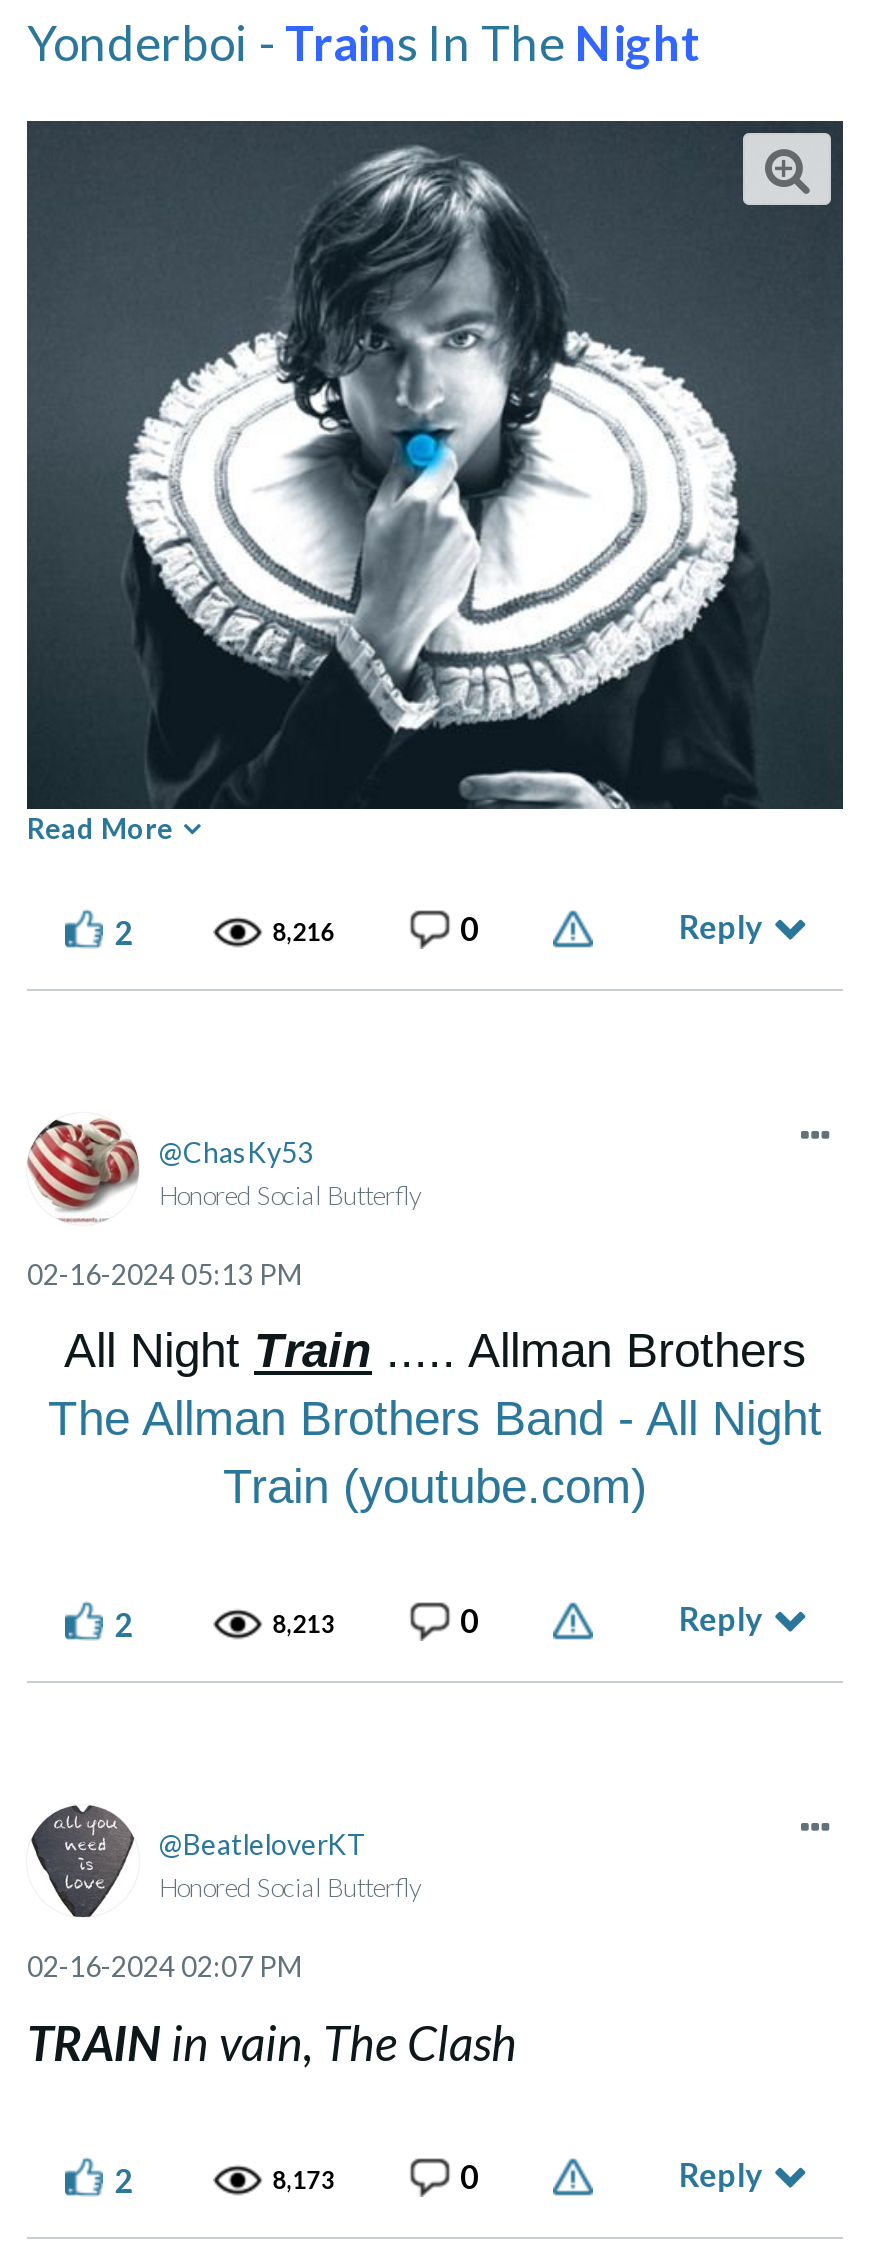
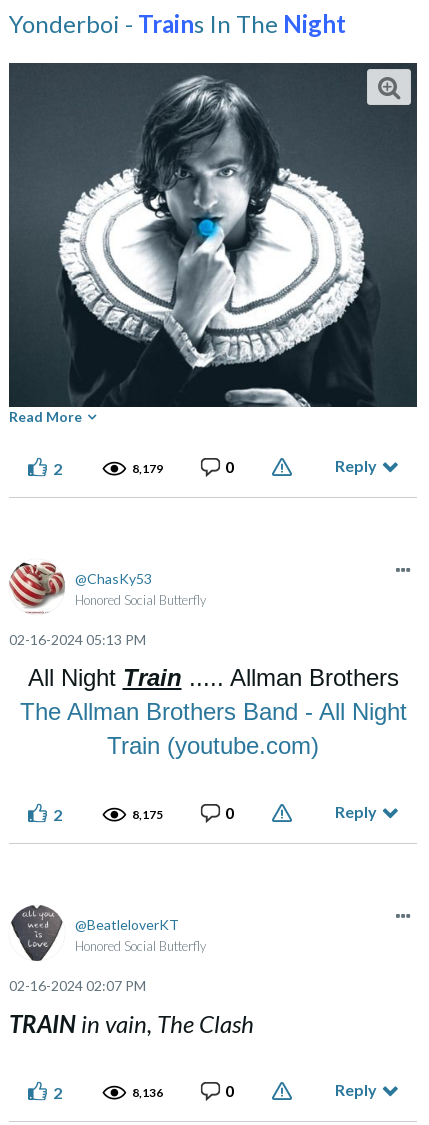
[272,916,334,946] 8,216 -> [132,461,163,476] 8,179
[272,1608,334,1638] 8,213 -> [132,807,163,822] 8,175
[272,2164,334,2194] 8,173 -> [132,1085,163,1100] 8,136

